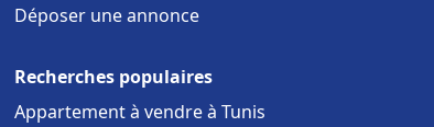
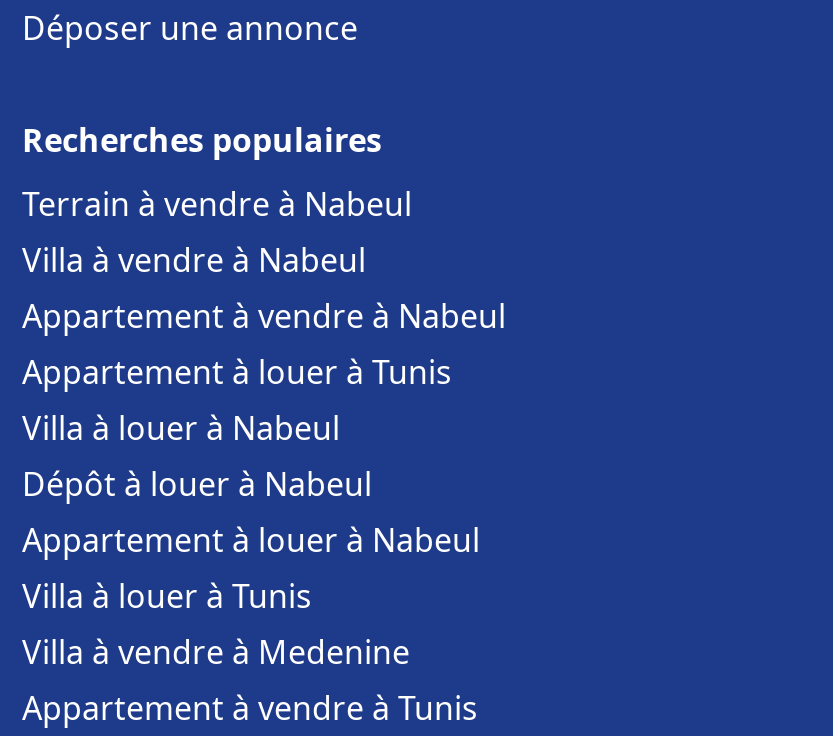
none -> [22,182,506,674] Terrain à vendre à Nabeul | Villa à vendre à Nabeul | Appartement à vendre à Nabeul | Appartement à louer à Tunis | Villa à louer à Nabeul | Dépôt à louer à Nabeul | Appartement à louer à Nabeul | Villa à louer à Tunis | Villa à vendre à Medenine

